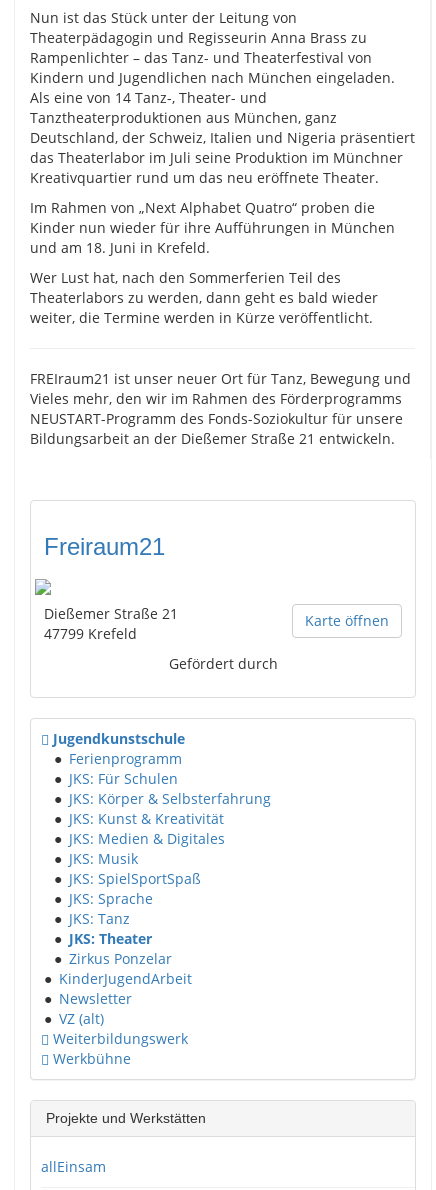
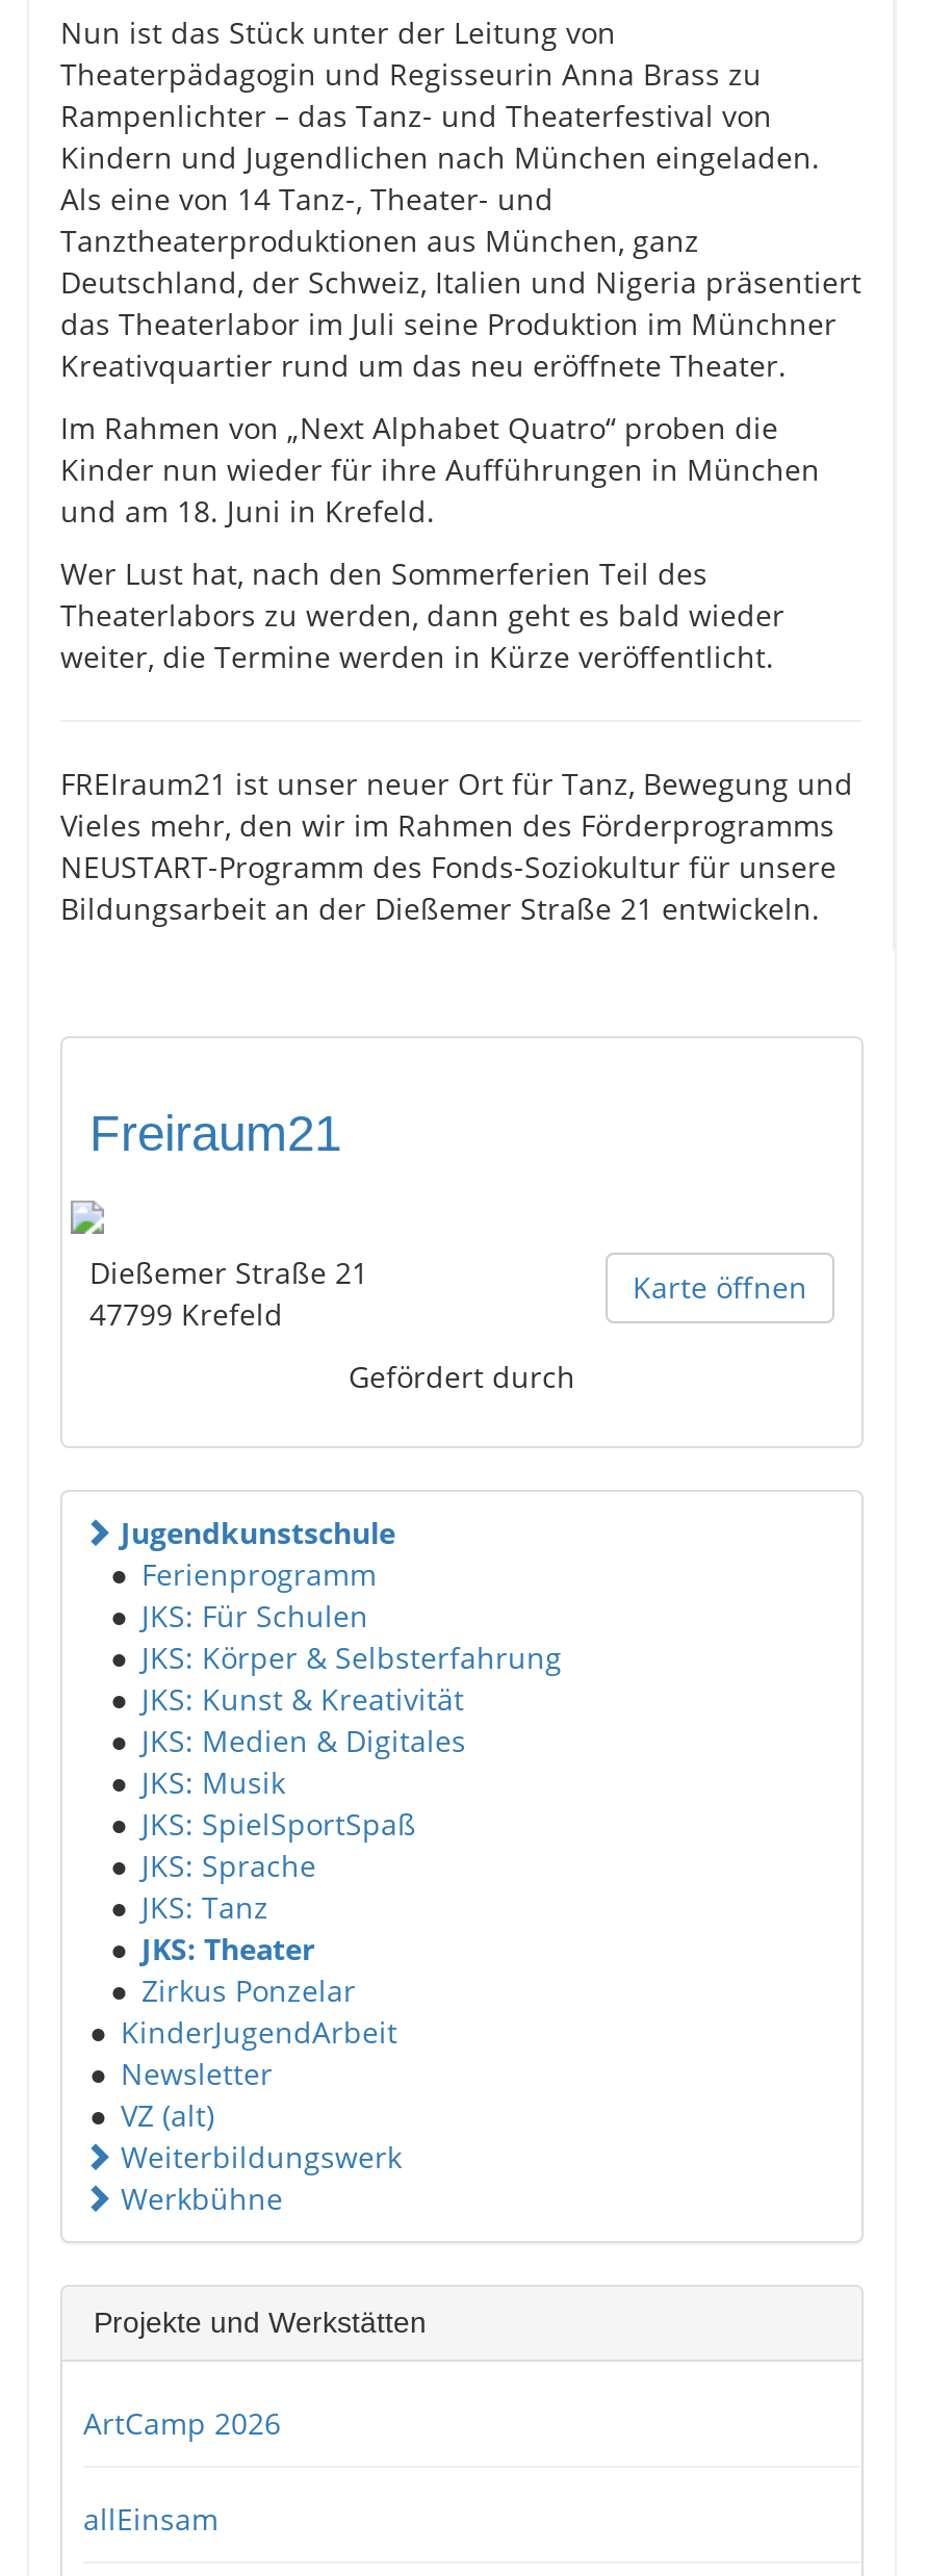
none -> [83,2402,281,2442] ArtCamp 2026

